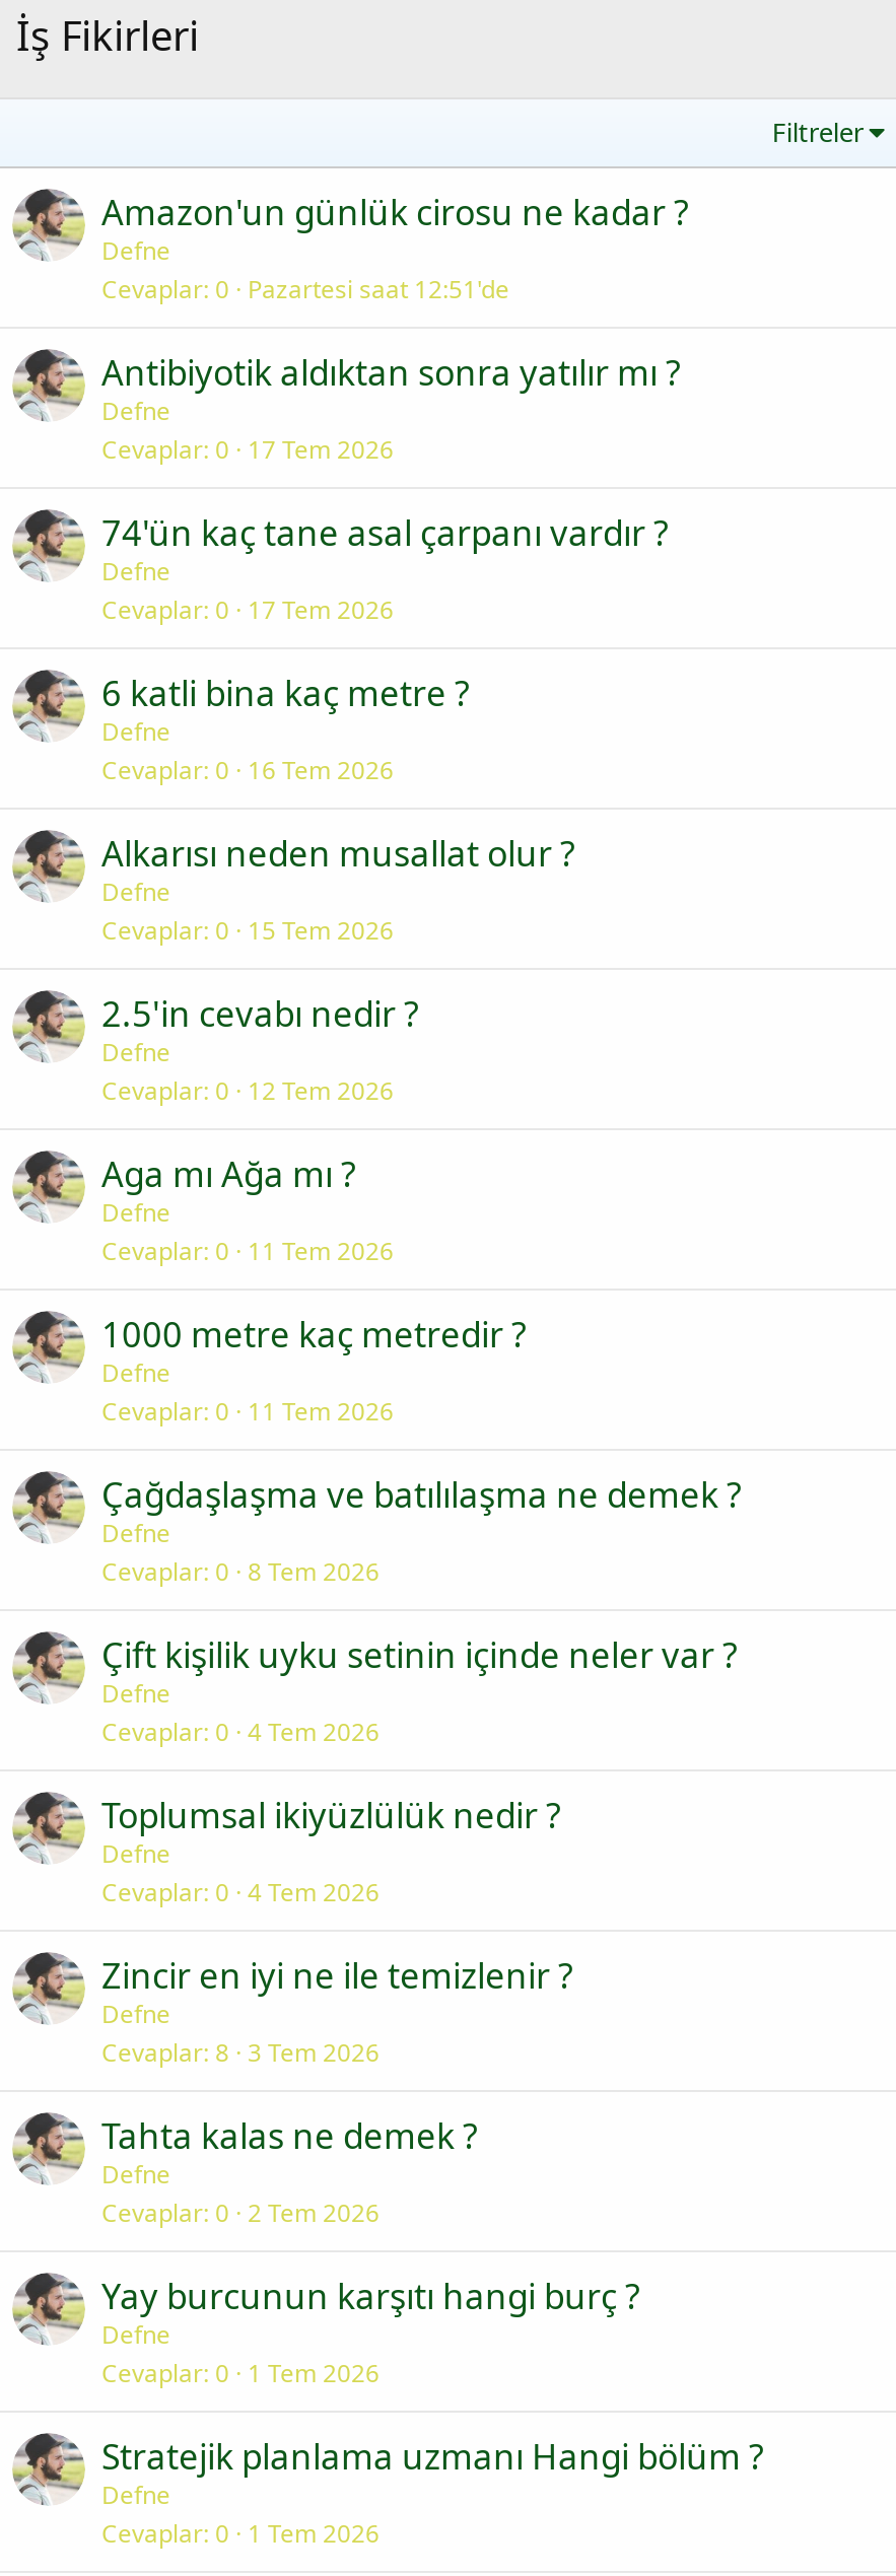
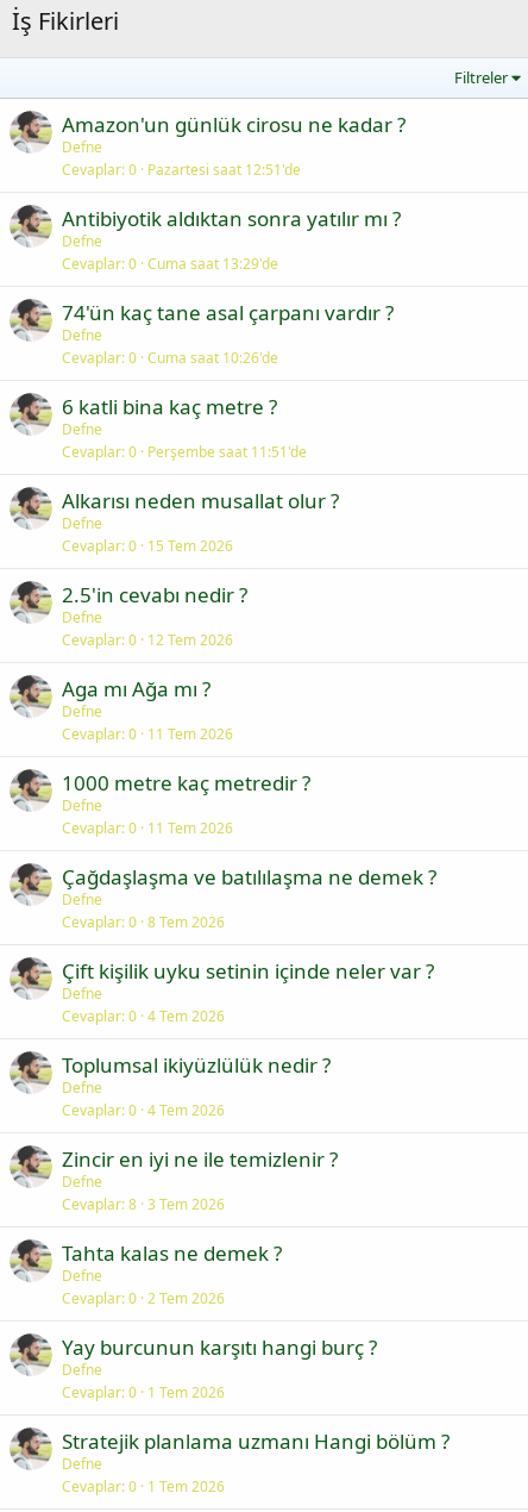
[101,432,394,467] Cevaplar 0 17 Tem 2026 -> [62,254,278,274] Cevaplar 0 Cuma saat 13:29'de
[101,593,394,627] Cevaplar 0 17 Tem 2026 -> [62,348,278,368] Cevaplar 0 Cuma saat 10:26'de
[101,753,394,787] Cevaplar 0 16 Tem 2026 -> [62,442,307,462] Cevaplar 0 Perşembe saat 11:51'de

